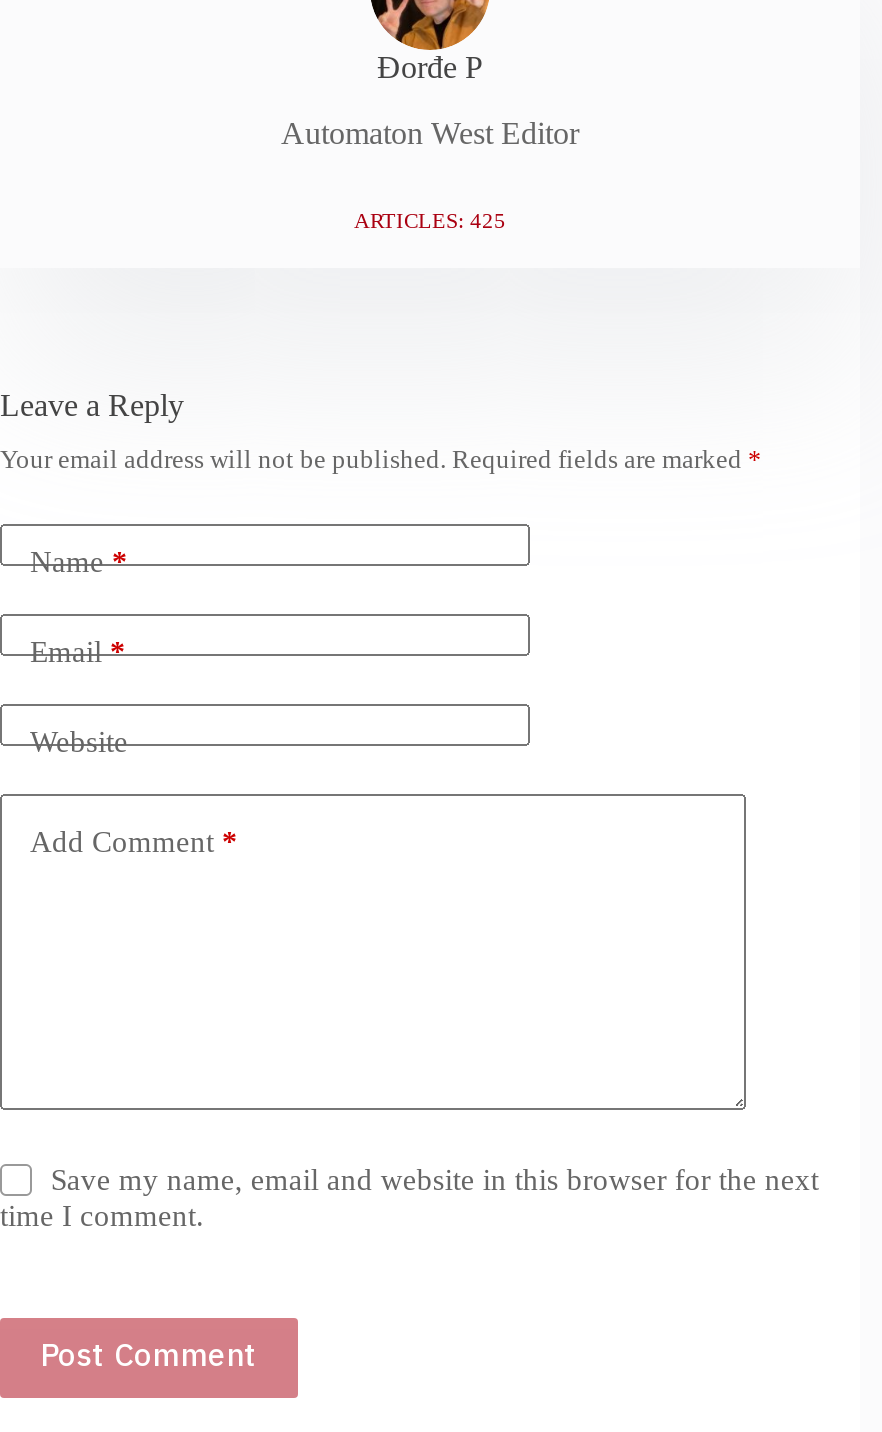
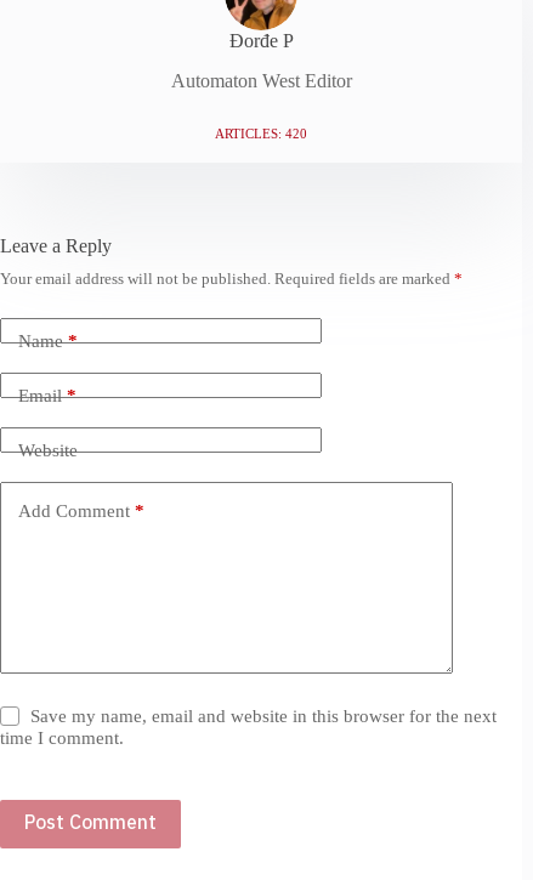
[354,207,506,231] ARTICLES: 425 -> [215,126,307,140] ARTICLES: 420

